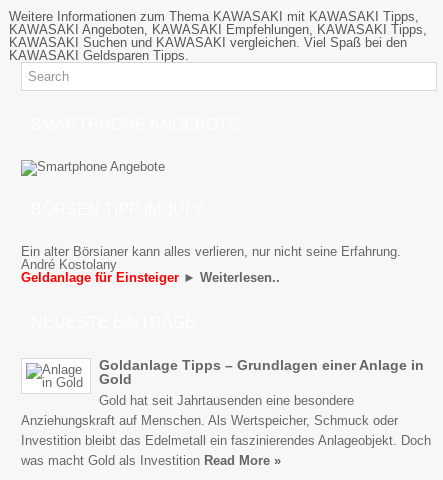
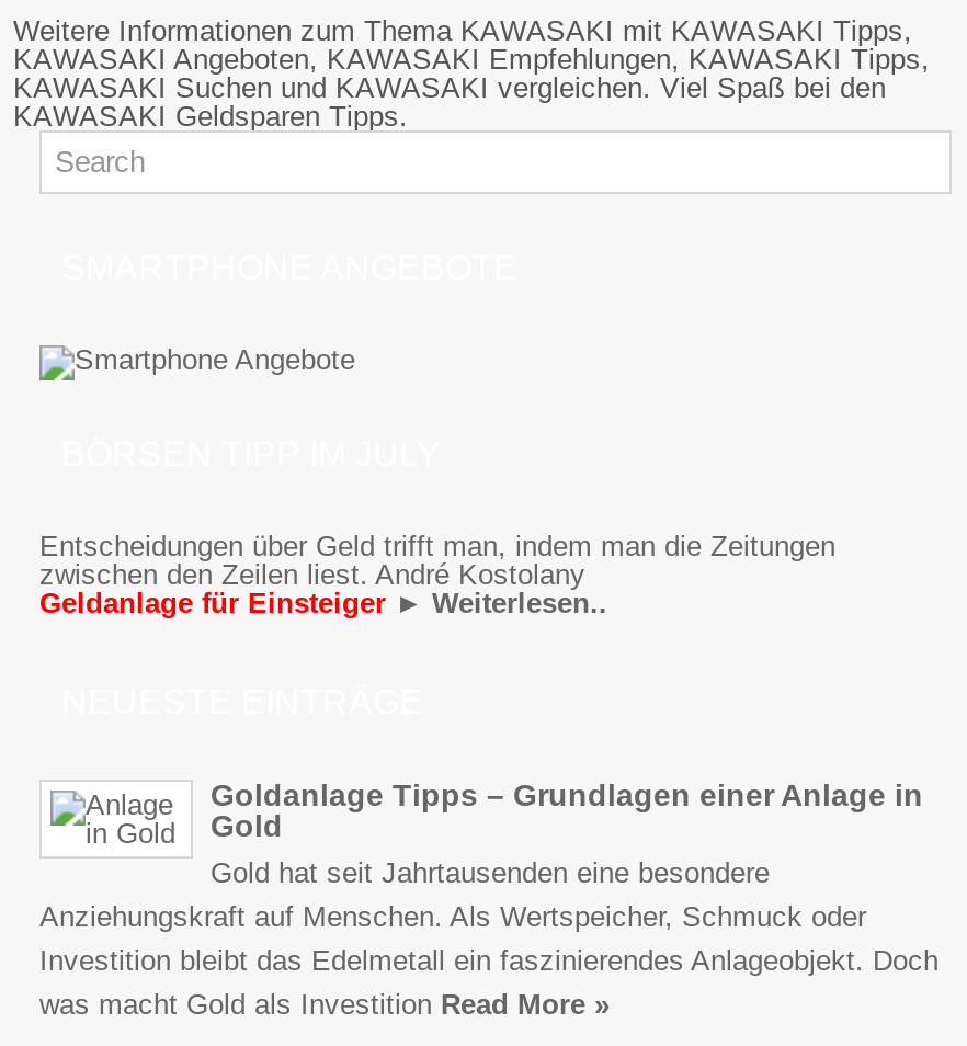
[21,244,401,272] Ein alter Börsianer kann alles verlieren, nur nicht seine Erfahrung. | André Kostolany -> [39,530,835,591] Entscheidungen über Geld trifft man, indem man die Zeitungen | zwischen den Zeilen liest. André Kostolany

